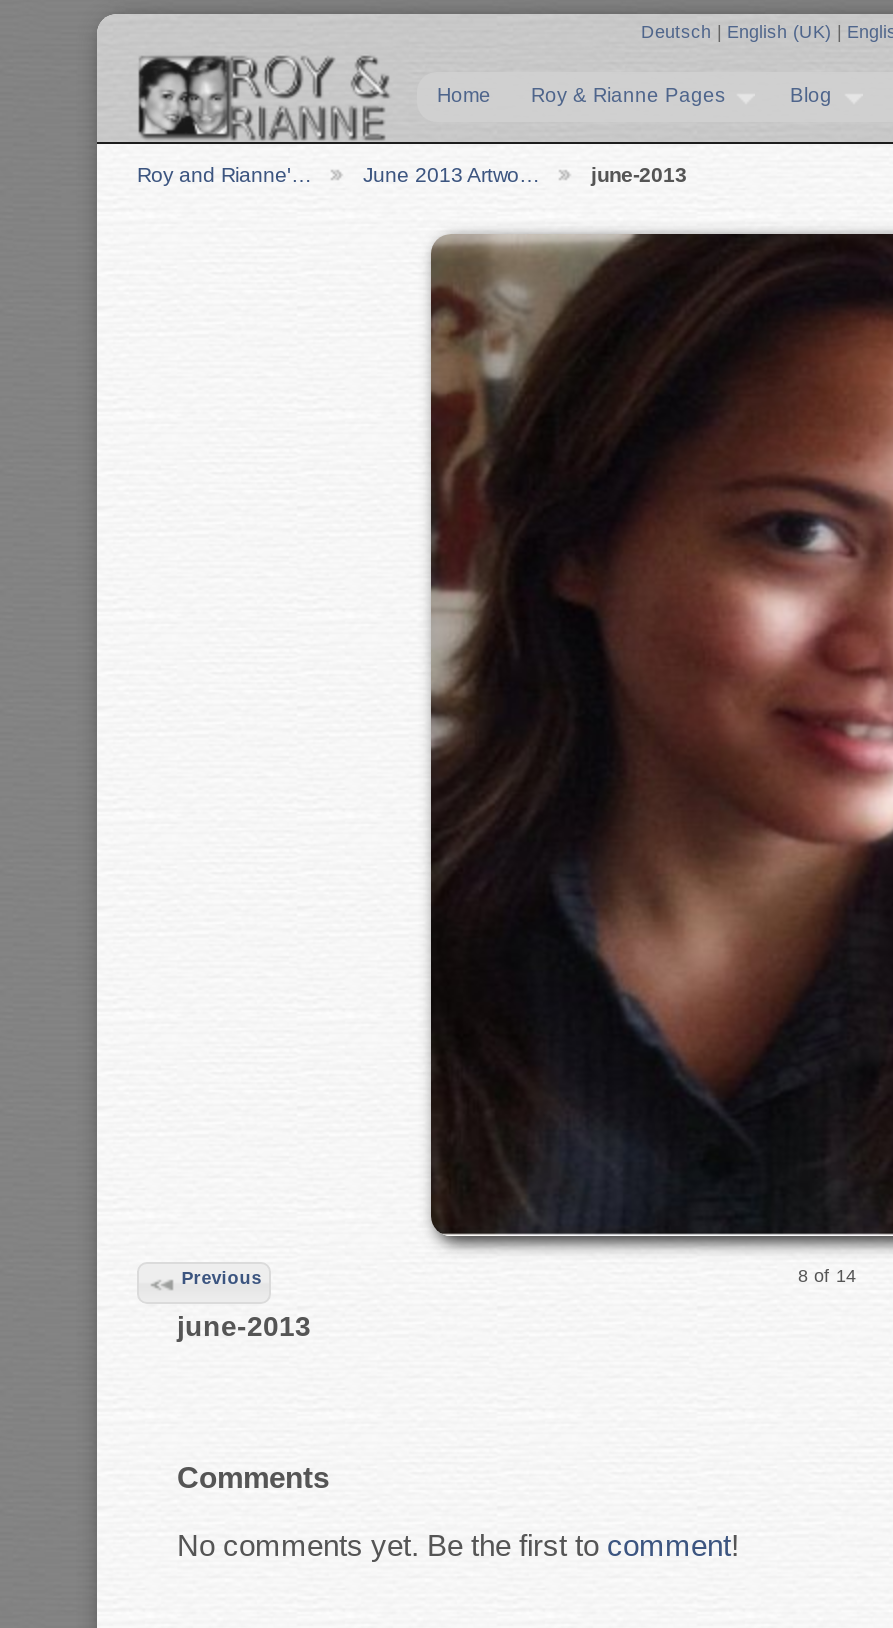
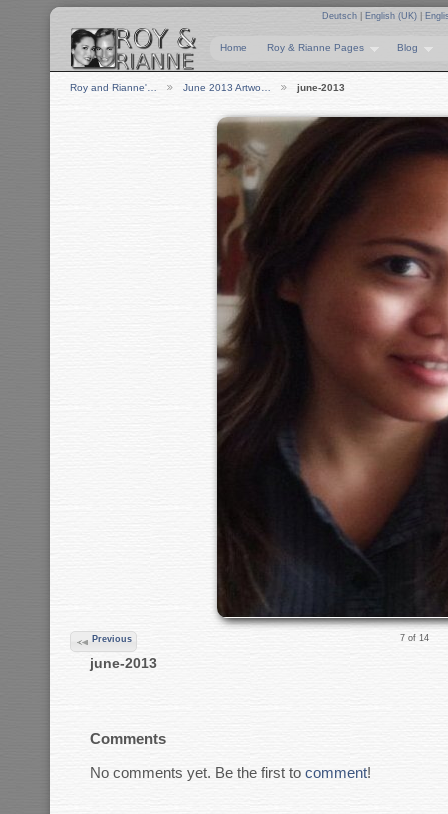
[798,1265,856,1285] 8 of 14 -> [400,633,429,643] 7 of 14

